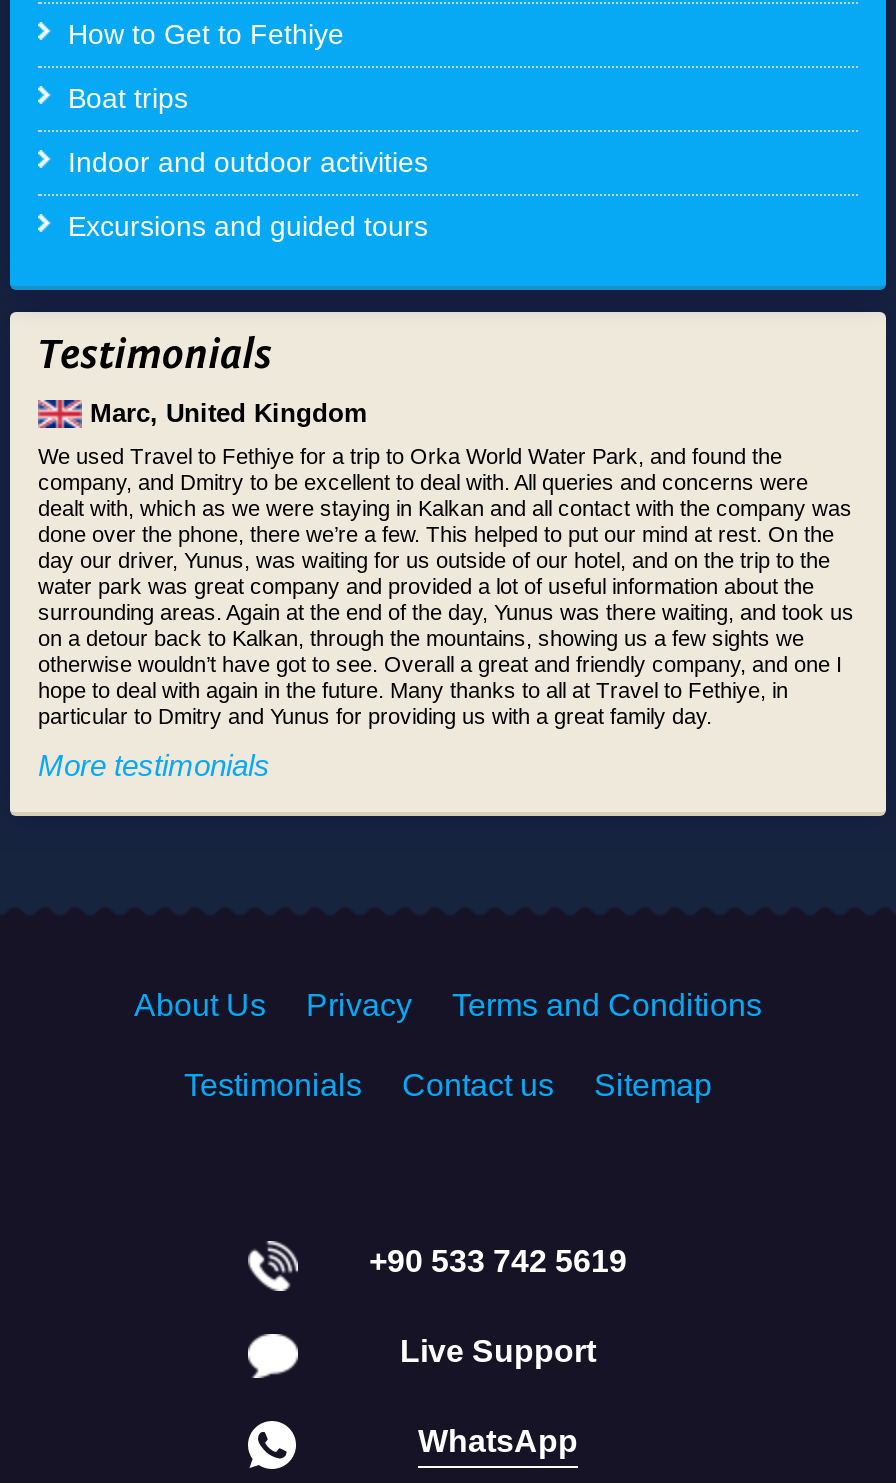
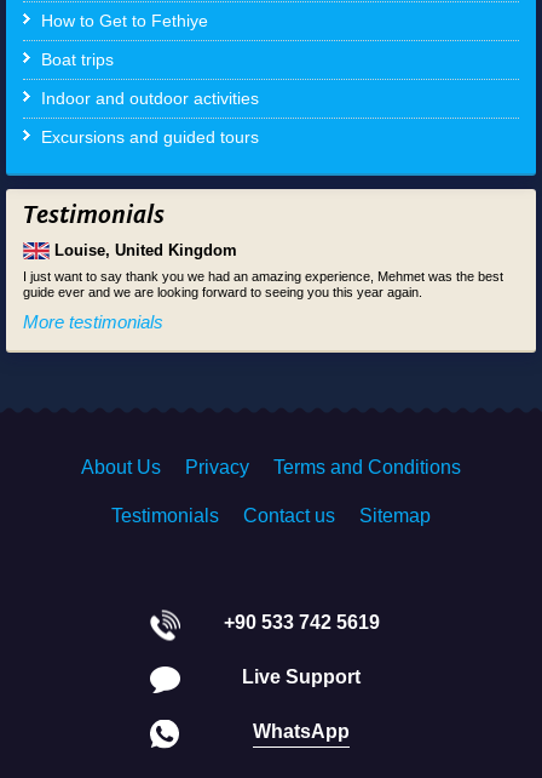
[82,398,368,428] Marc, United Kingdom -> [50,241,237,259] Louise, United Kingdom
[38,445,854,729] We used Travel to Fethiye for a trip to Orka World Water Park, and found the | company, and Dmitry to be excellent to deal with. All queries and concerns were | dealt with, which as we were staying in Kalkan and all contact with the company was | done over the phone, there we’re a few. This helped to put our mind at rest. On the | day our driver, Yunus, was waiting for us outside of our hotel, and on the trip to the | water park was great company and provided a lot of useful information about the | surrounding areas. Again at the end of the day, Yunus was there waiting, and took us | on a detour back to Kalkan, through the mountains, showing us a few sights we | otherwise wouldn’t have got to see. Overall a great and friendly company, and one I | hope to deal with again in the future. Many thanks to all at Travel to Fethiye, in | particular to Dmitry and Yunus for providing us with a great family day. -> [23,270,503,300] I just want to say thank you we had an amazing experience, Mehmet was the best | guide ever and we are looking forward to seeing you this year again.

